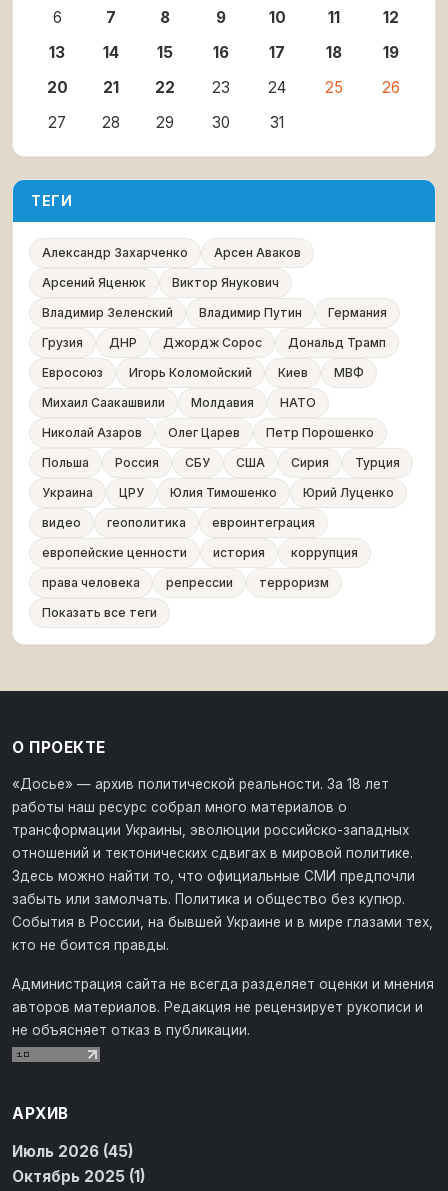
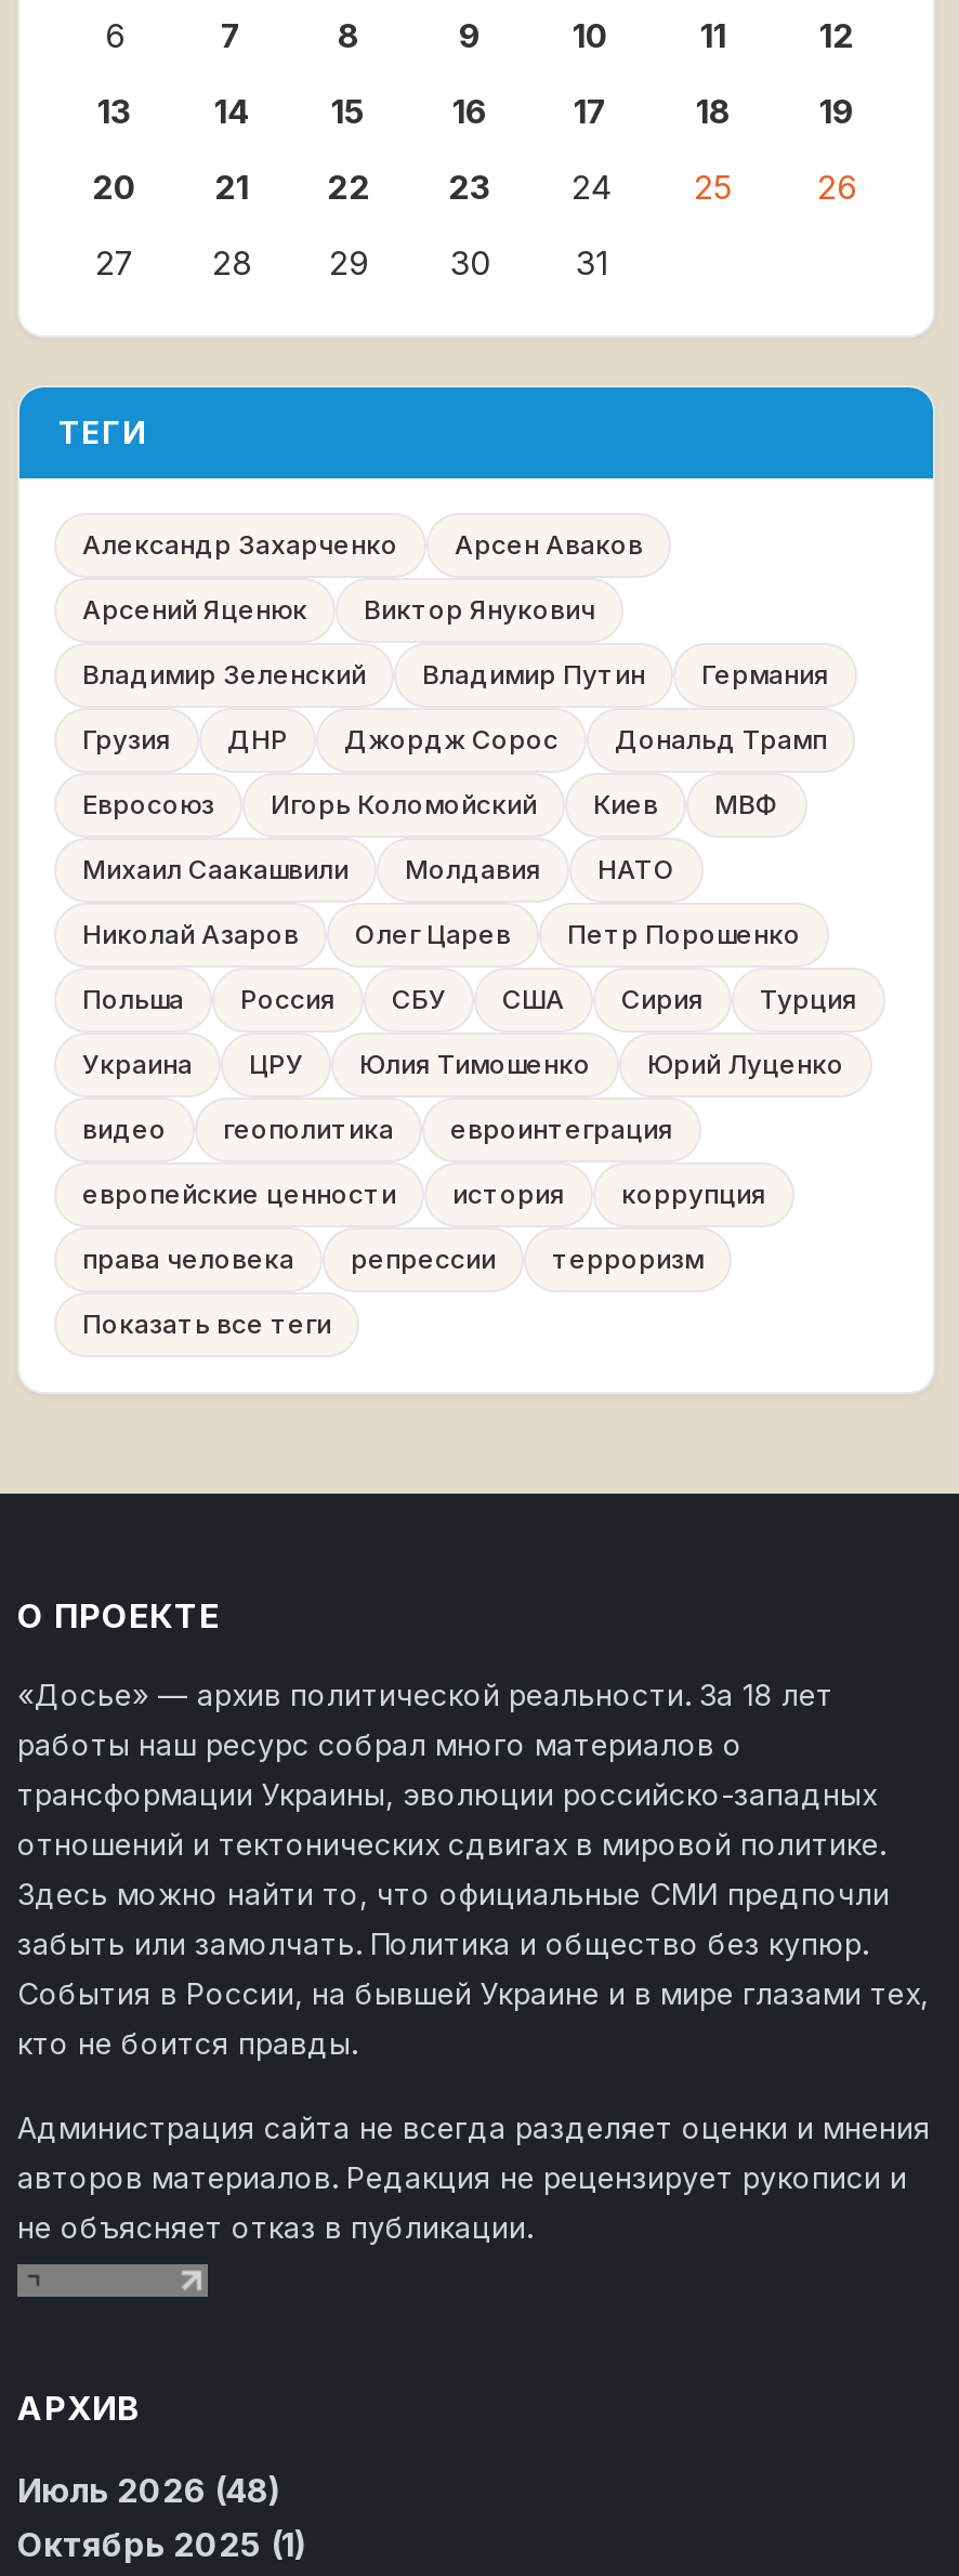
[12,1142,134,1161] Июль 2026 (45) -> [17,2470,281,2511] Июль 2026 (48)

